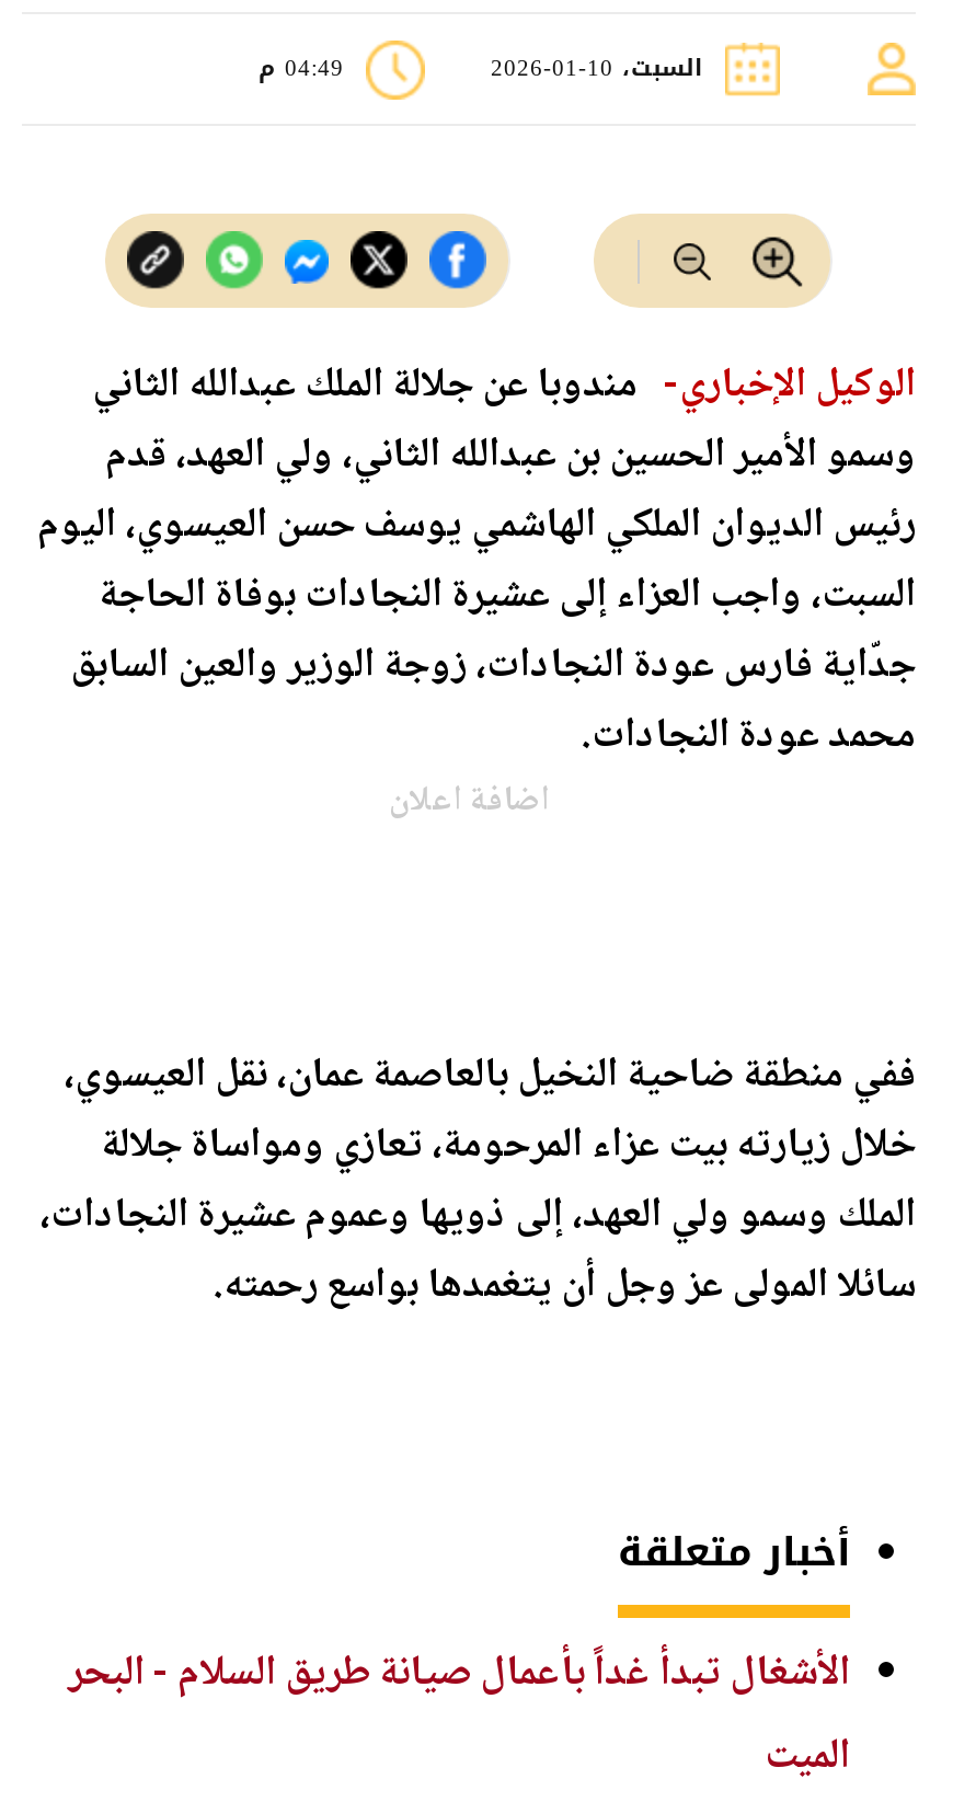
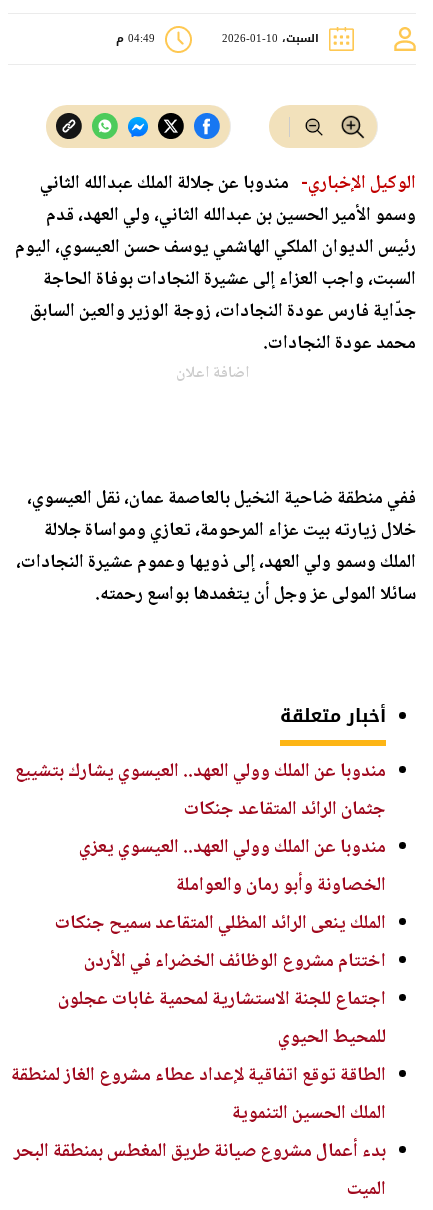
[68,1638,850,1710] الأشغال تبدأ غداً بأعمال صيانة طريق السلام - البحر -> [11,755,386,1168] مندوبا عن الملك وولي العهد.. العيسوي يشارك بتشييع | جثمان الرائد المتقاعد جنكات | مندوبا عن الملك وولي العهد.. العيسوي يعزي | الخصاونة وأبو رمان والعواملة | الملك ينعى الرائد المظلي المتقاعد سميح جنكات | اختتام مشروع الوظائف الخضراء في الأردن | اجتماع للجنة الاستشارية لمحمية غابات عجلون | للمحيط الحيوي | الطاقة توقع اتفاقية لإعداد عطاء مشروع الغاز لمنطقة | الملك الحسين التنموية | بدء أعمال مشروع صيانة طريق المغطس بمنطقة البحر

